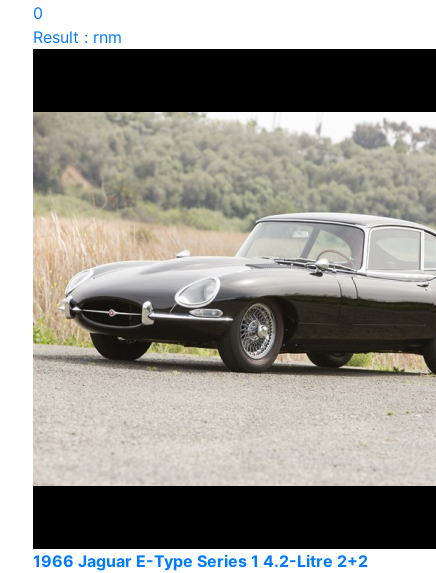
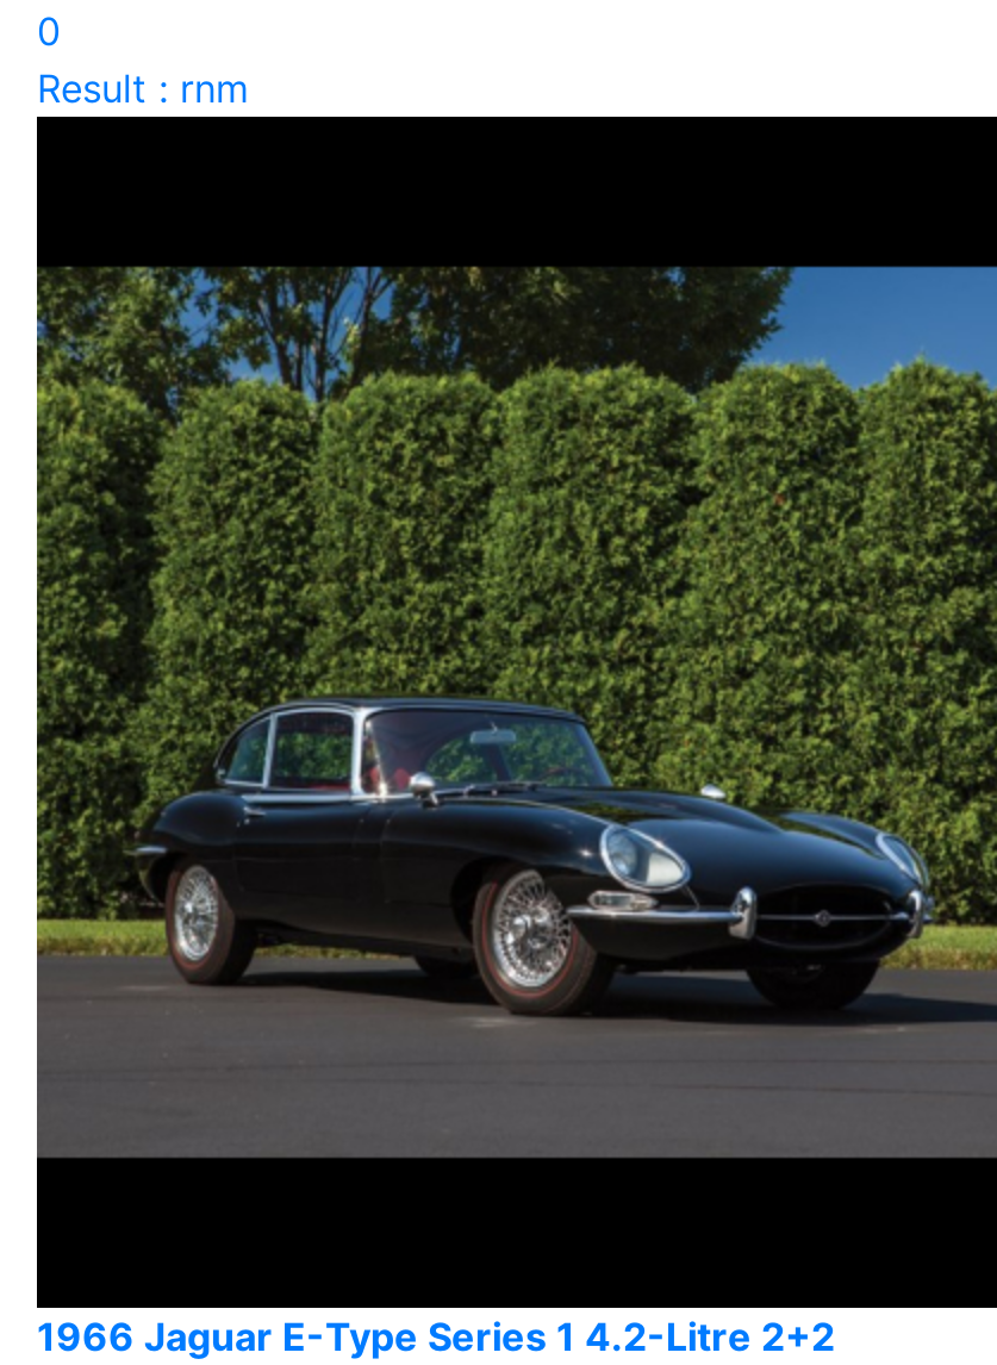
[32,111,433,486] [image] -> [35,264,990,1155] [image]

